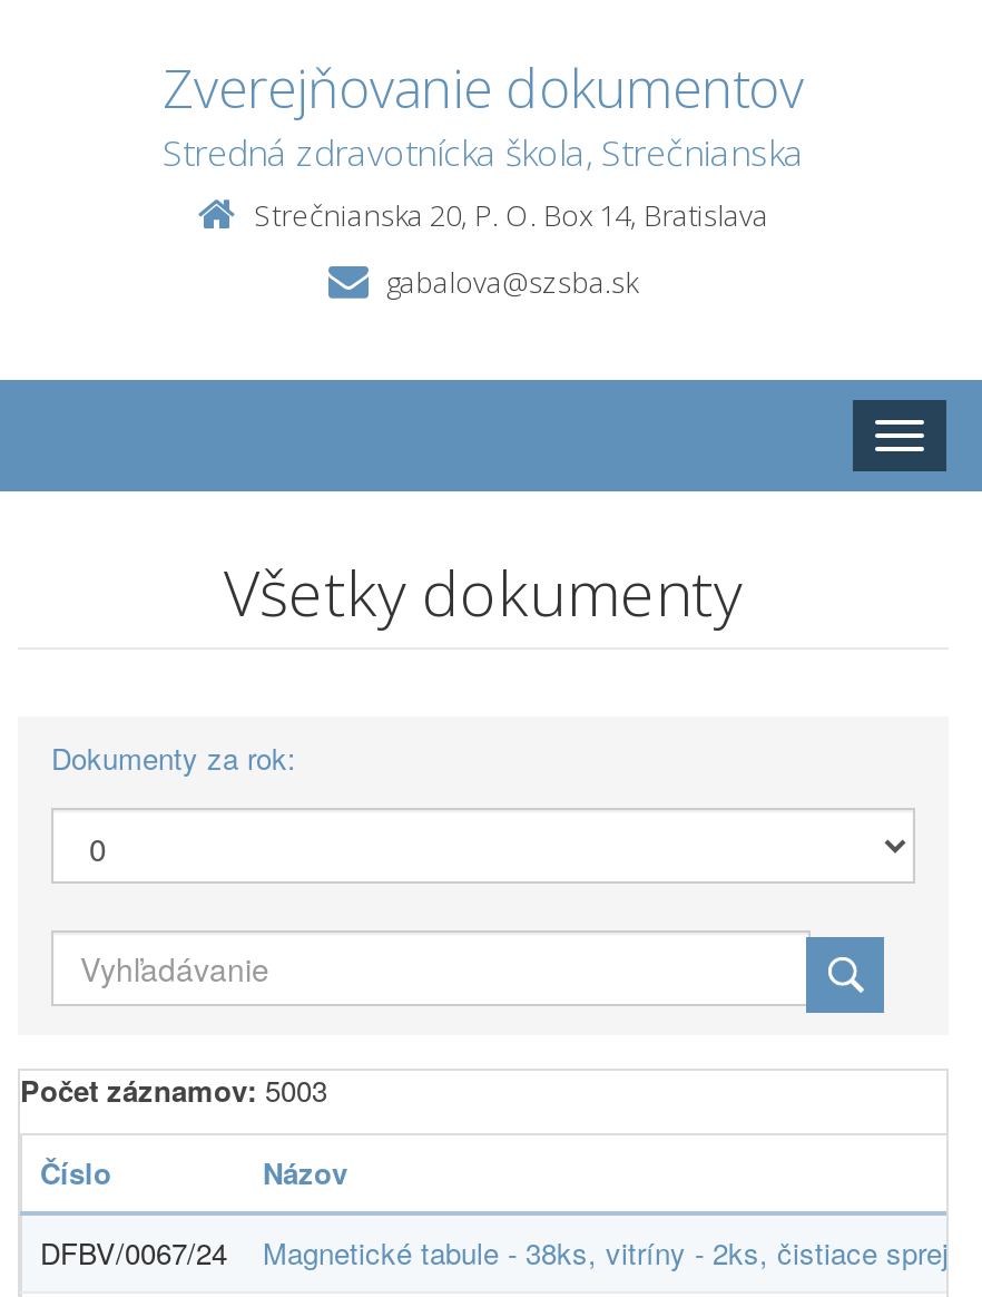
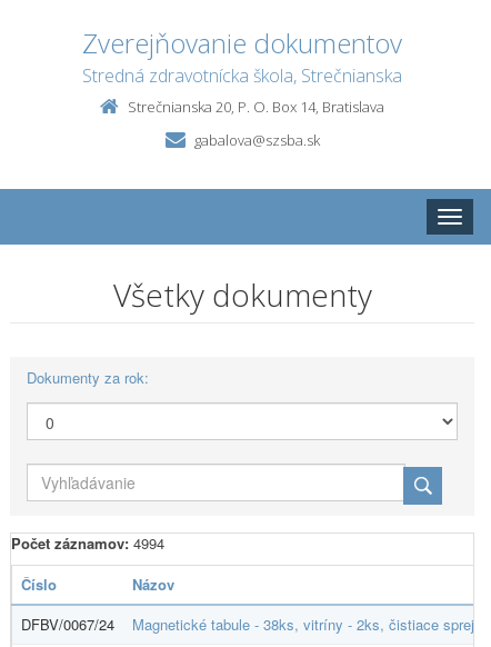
[20,1069,327,1111] Počet záznamov: 5003 -> [11,532,164,554] Počet záznamov: 4994

